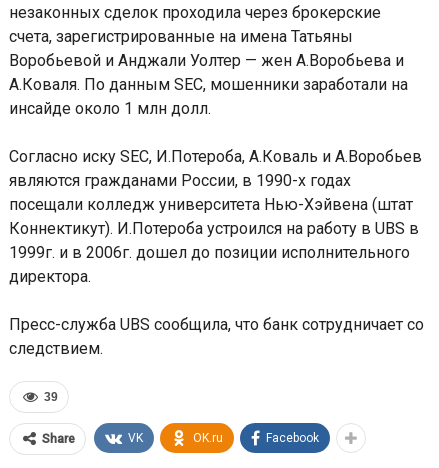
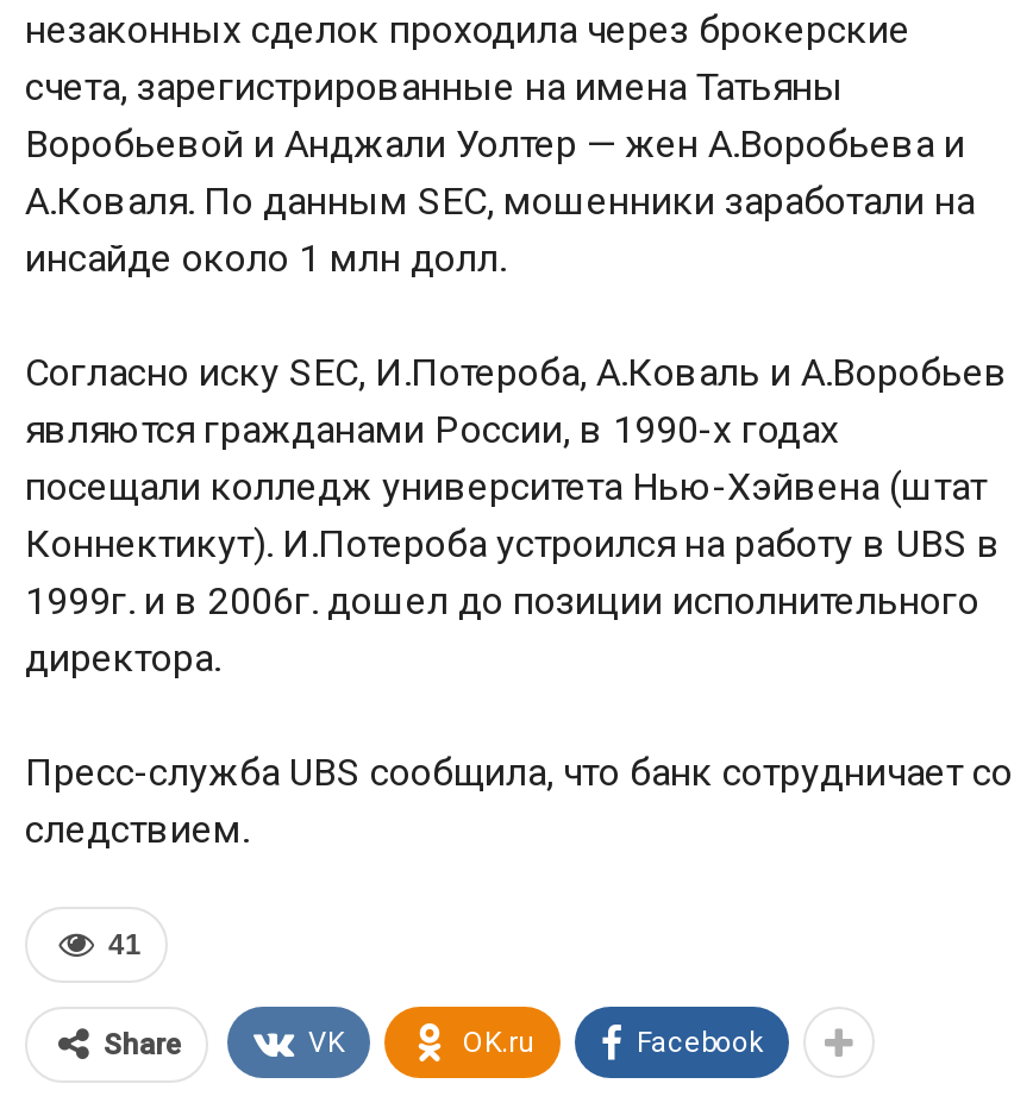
[44,390,58,404] 39 -> [108,929,142,962] 41

